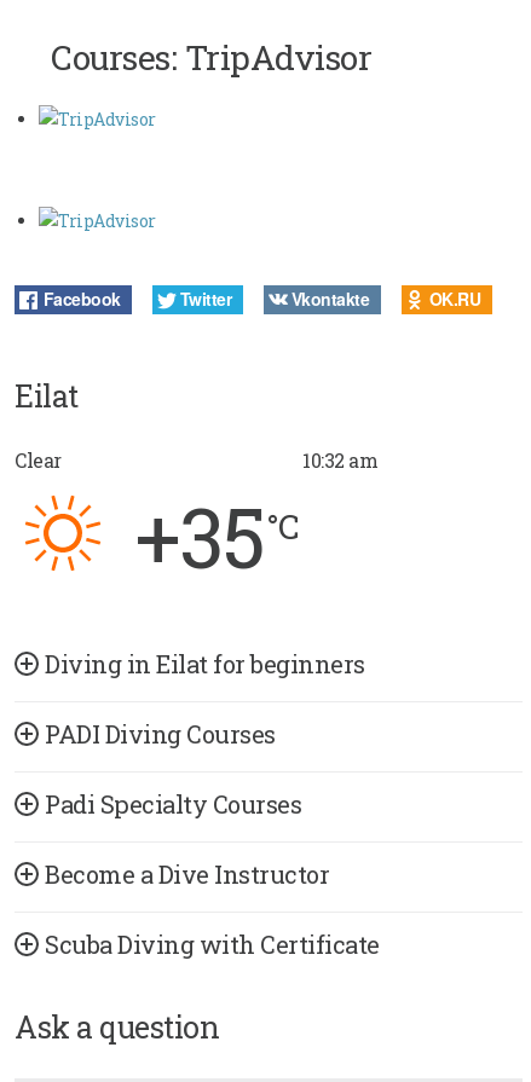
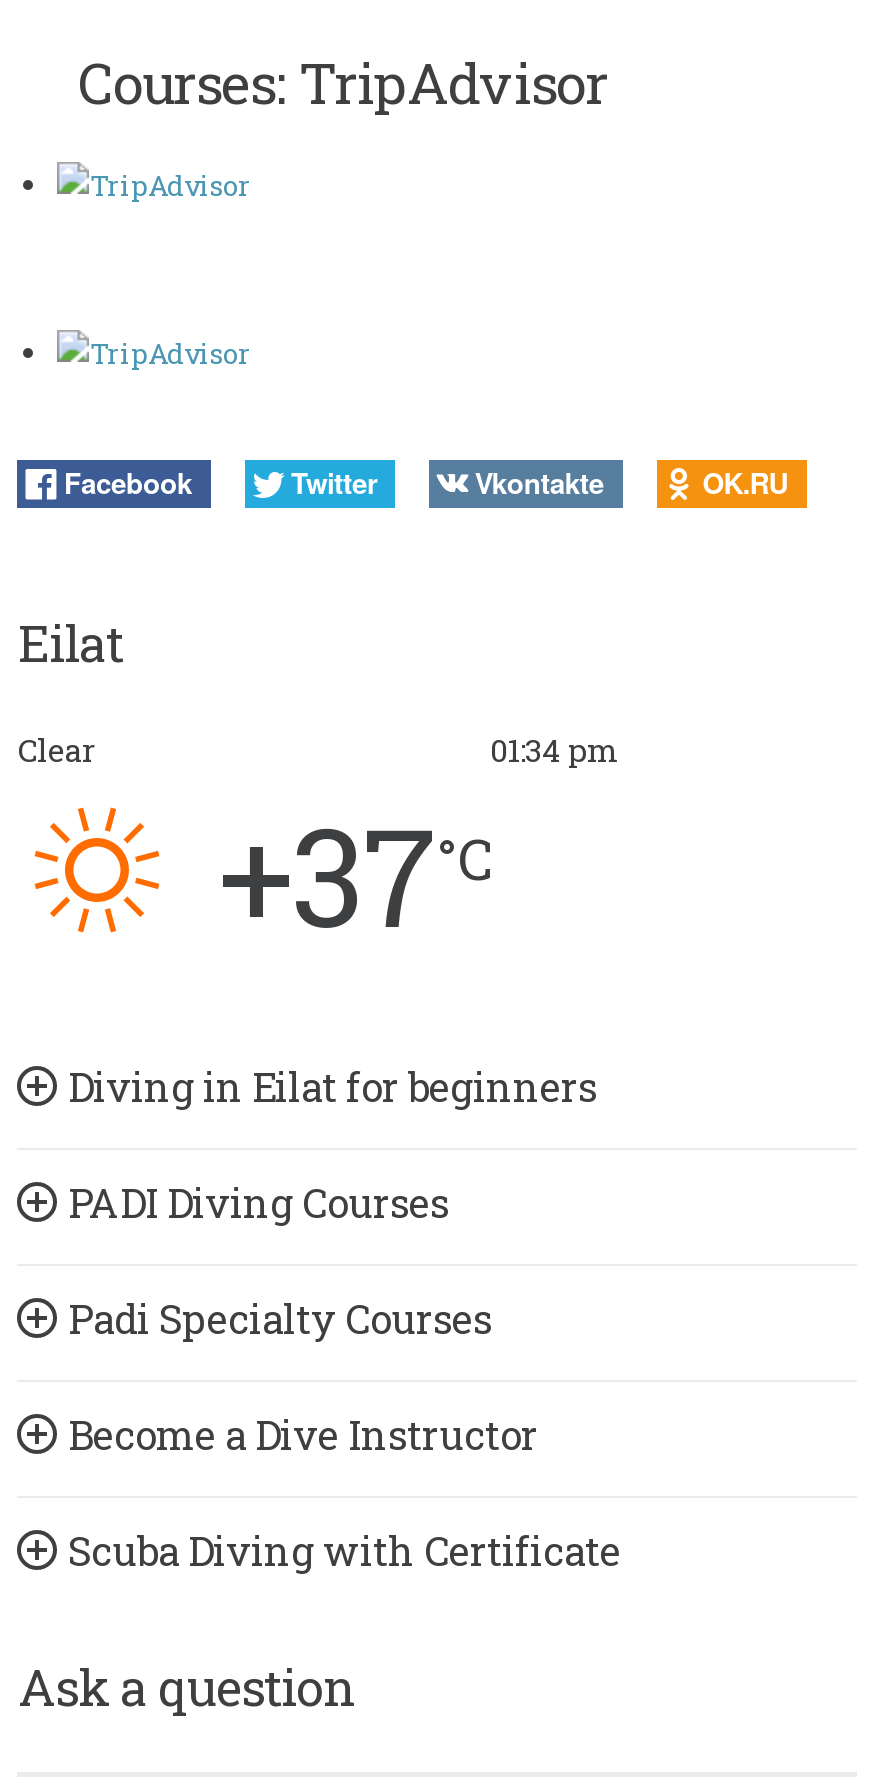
[136,447,378,590] 10:32 am | +35°C -> [218,728,618,964] 01:34 pm | +37°C

